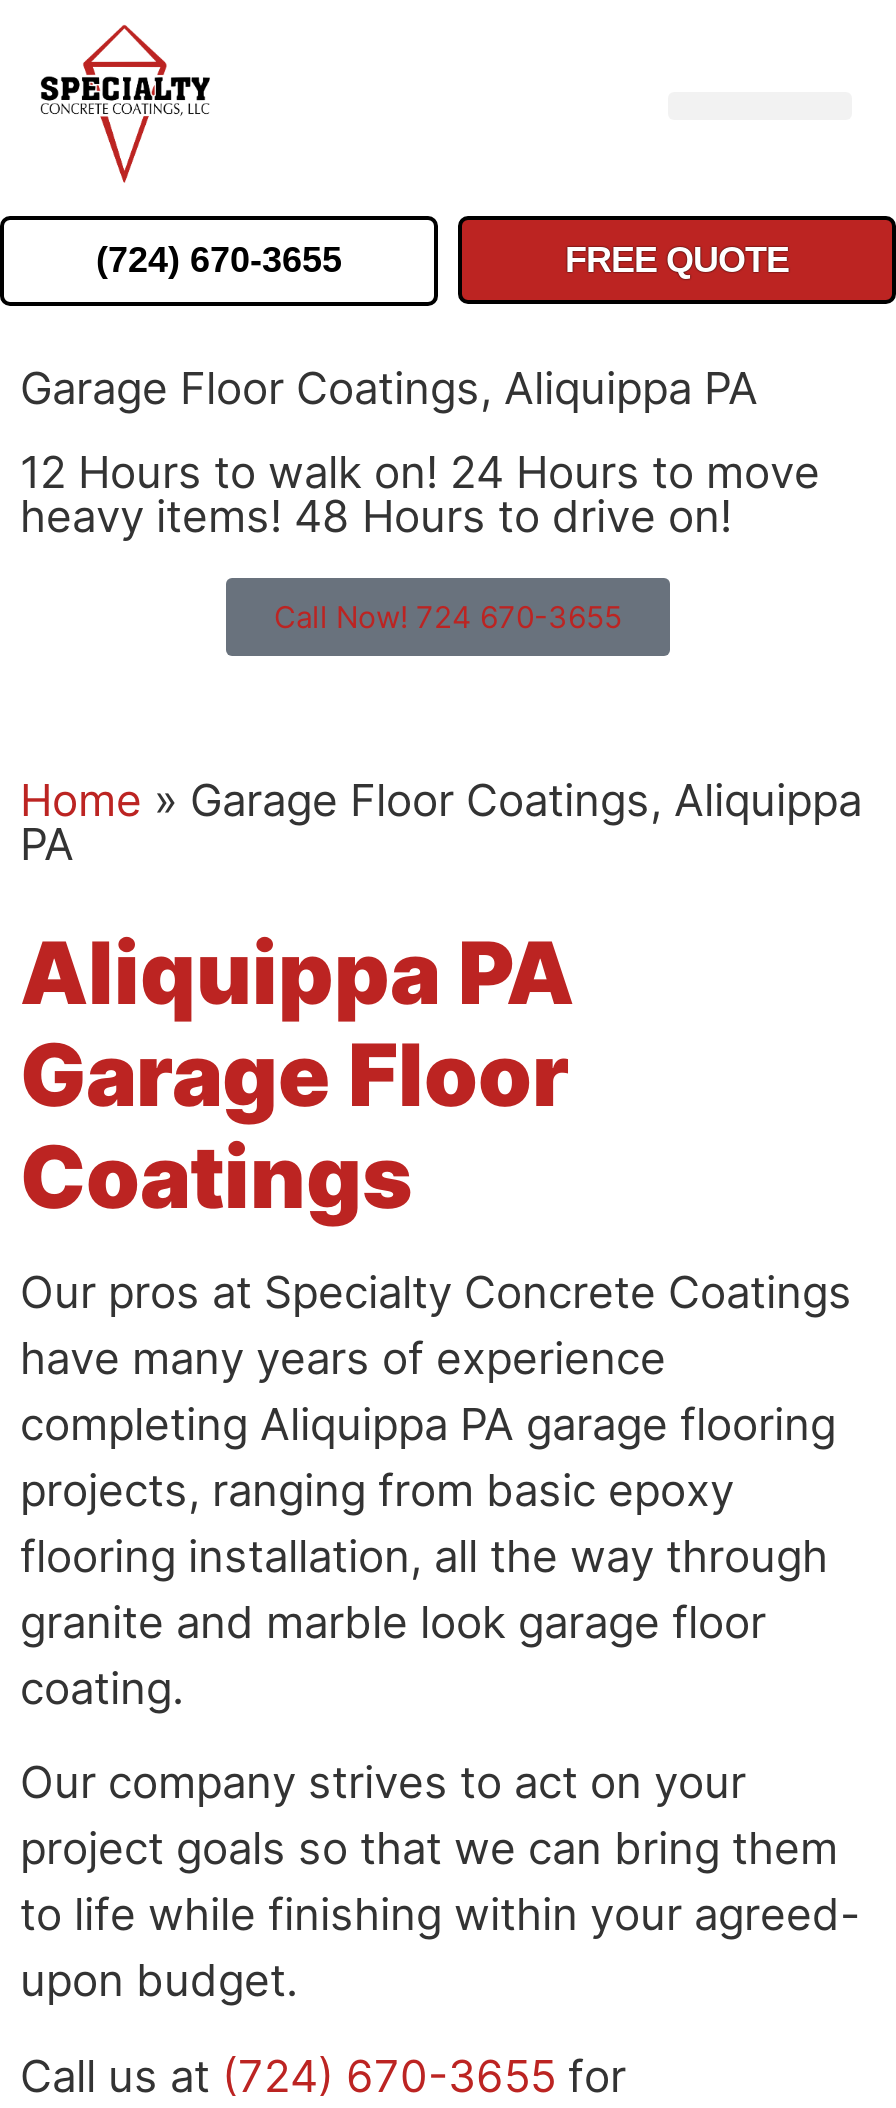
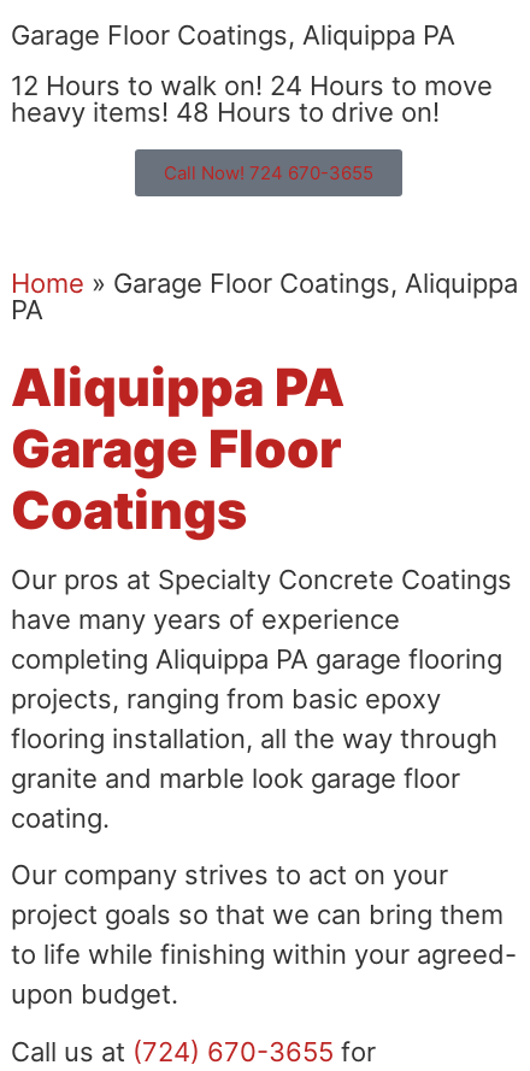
[38,24,789,280] [image] | (724) 670-3655 | FREE QUOTE -> none

